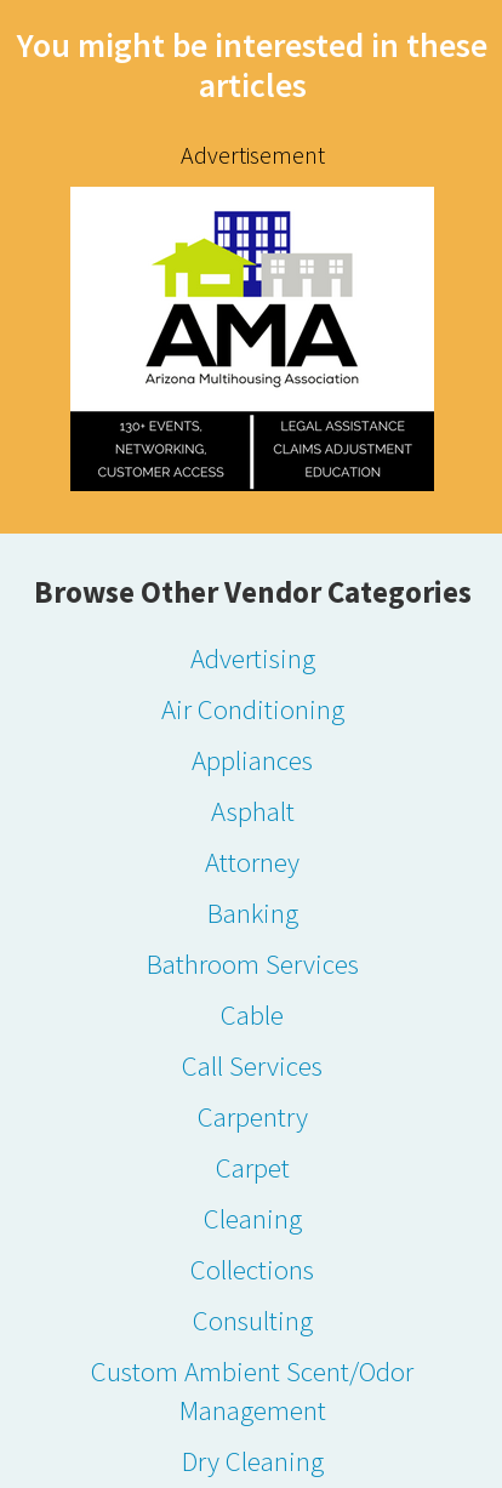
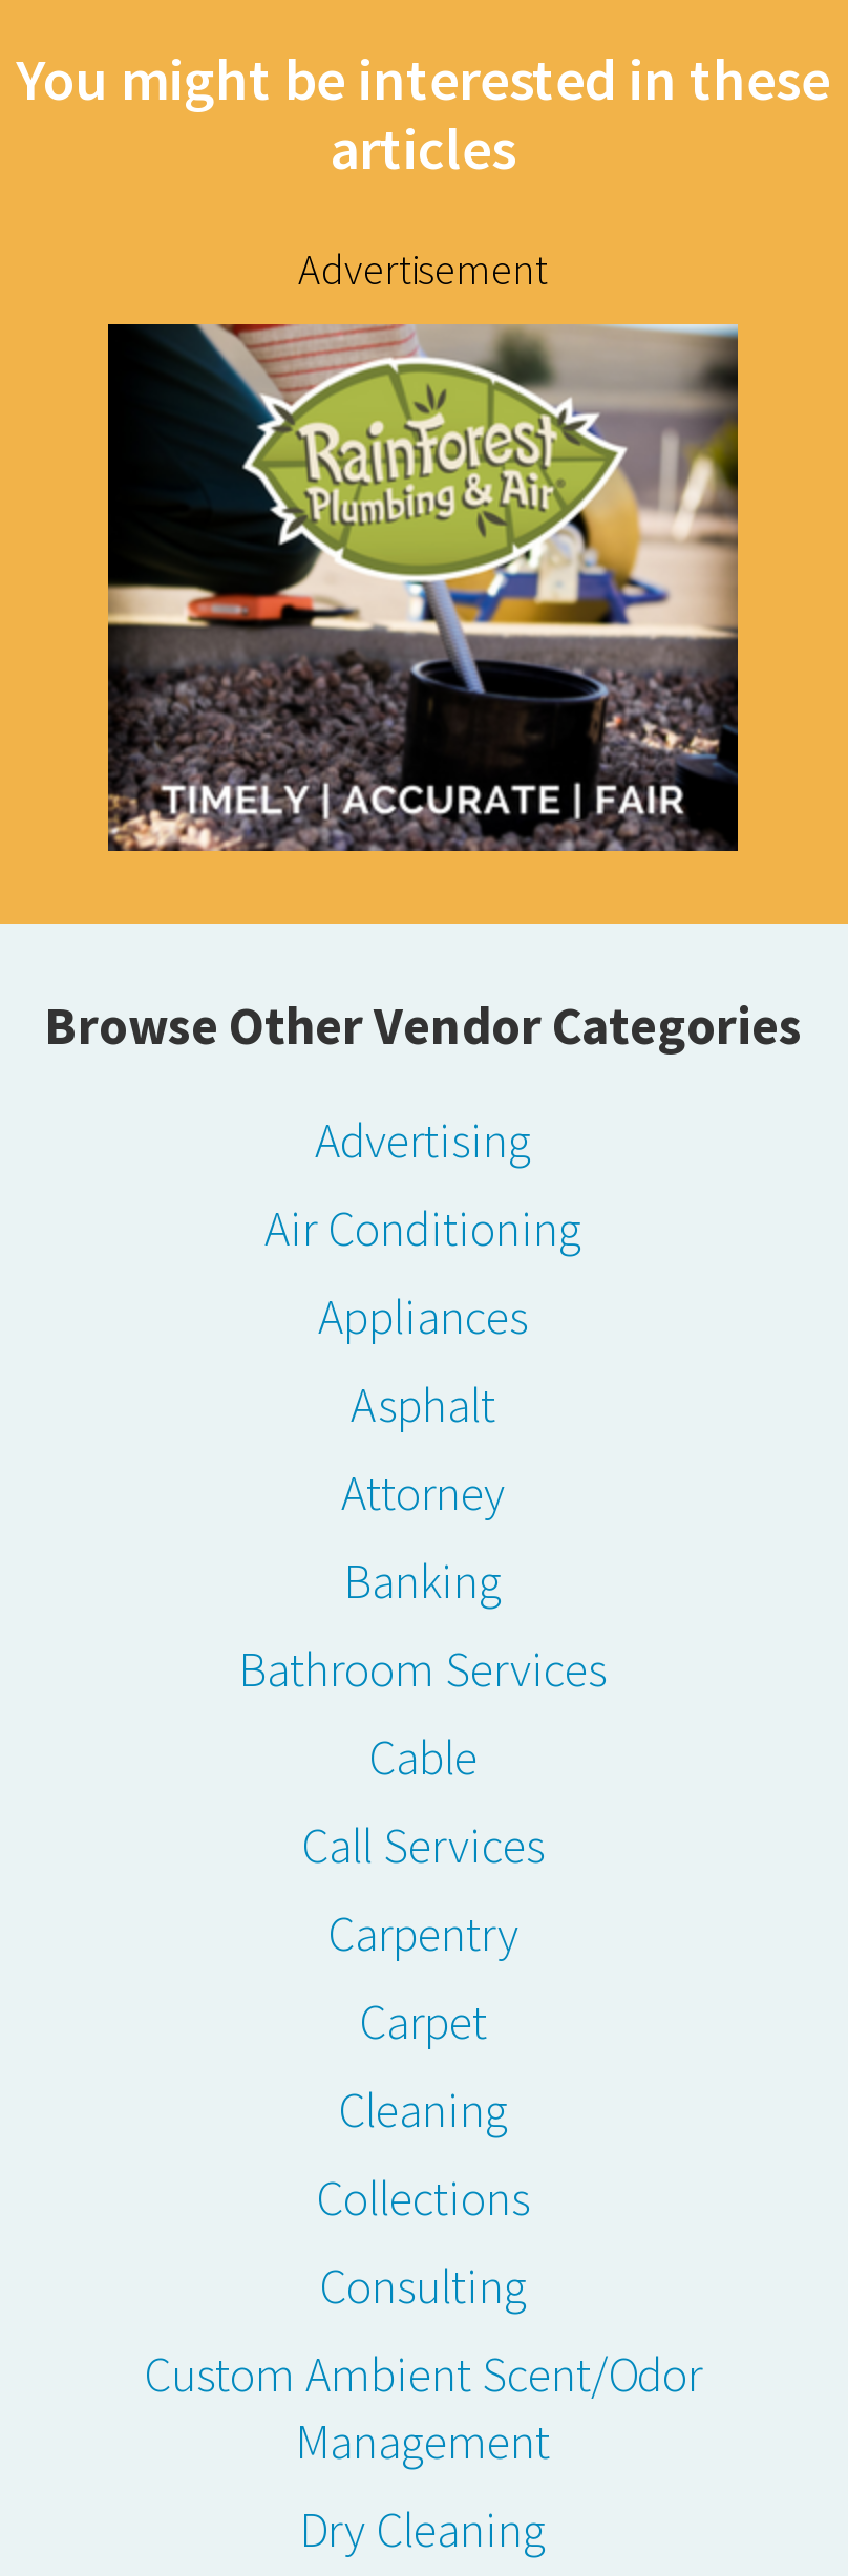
[69,186,435,492] [image] -> [106,322,740,853] [image]

